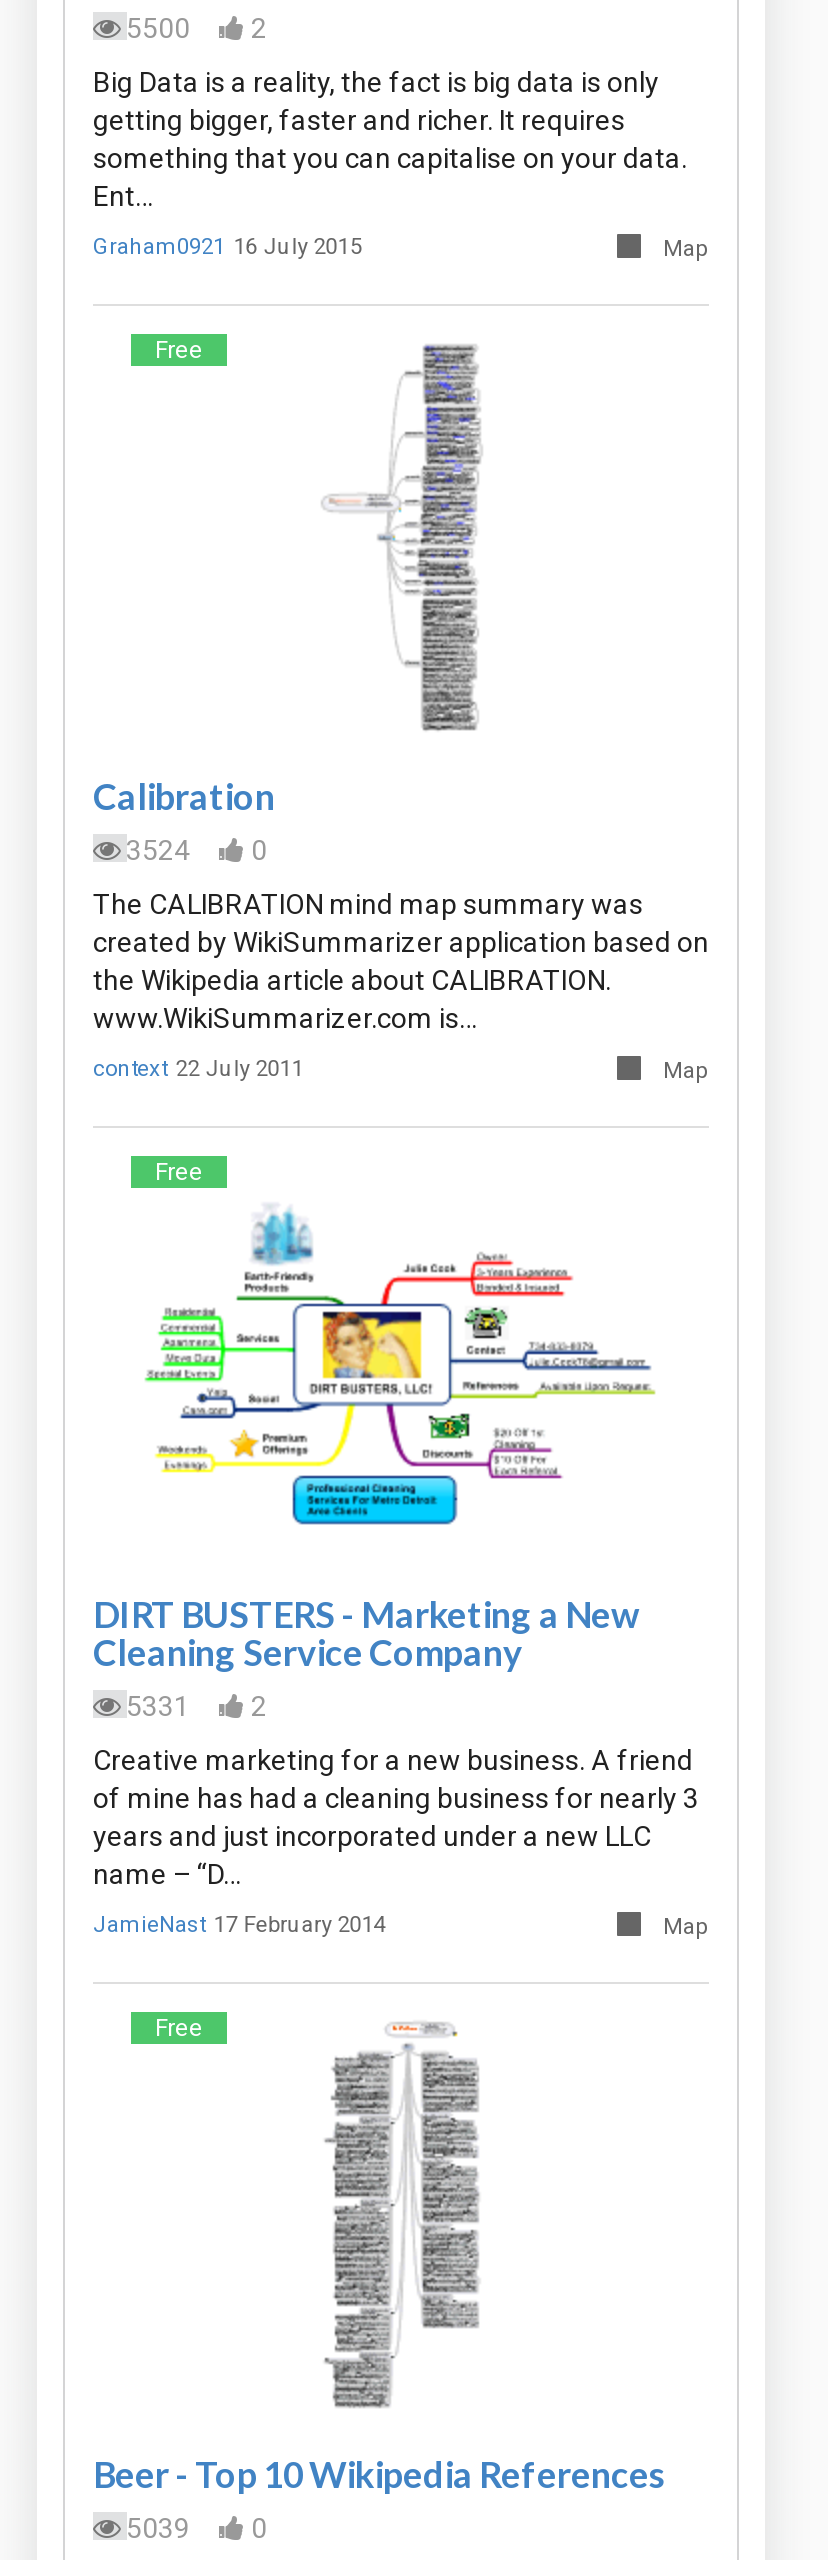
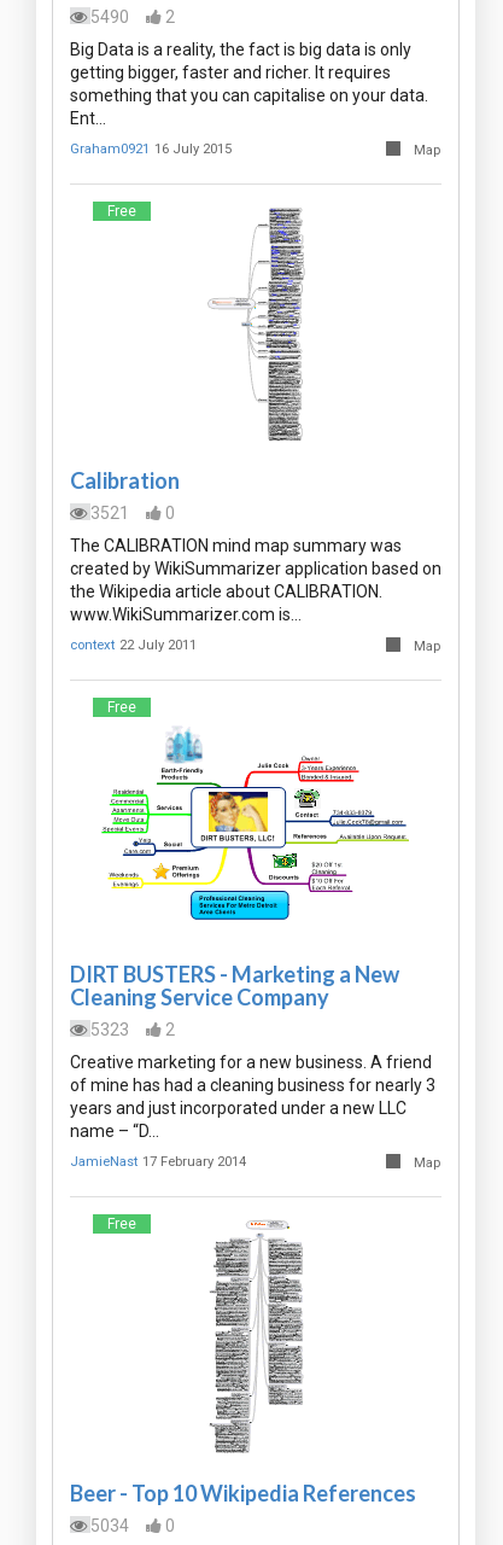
[126,12,267,44] 5500 2 -> [90,7,175,26] 5490 2
[126,834,267,866] 3524 0 -> [90,503,175,522] 3521 0
[126,1690,267,1722] 5331 2 -> [90,1020,175,1039] 5323 2
[126,2512,267,2544] 5039 0 -> [90,1516,175,1535] 5034 0

